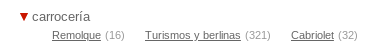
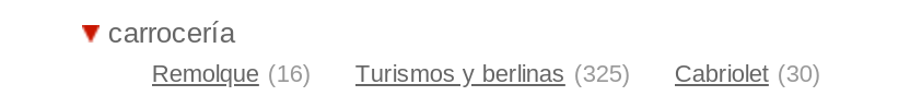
[145,29,271,41] Turismos y berlinas (321) -> [355,60,631,86] Turismos y berlinas (325)
[291,29,358,41] Cabriolet (32) -> [675,60,821,86] Cabriolet (30)

